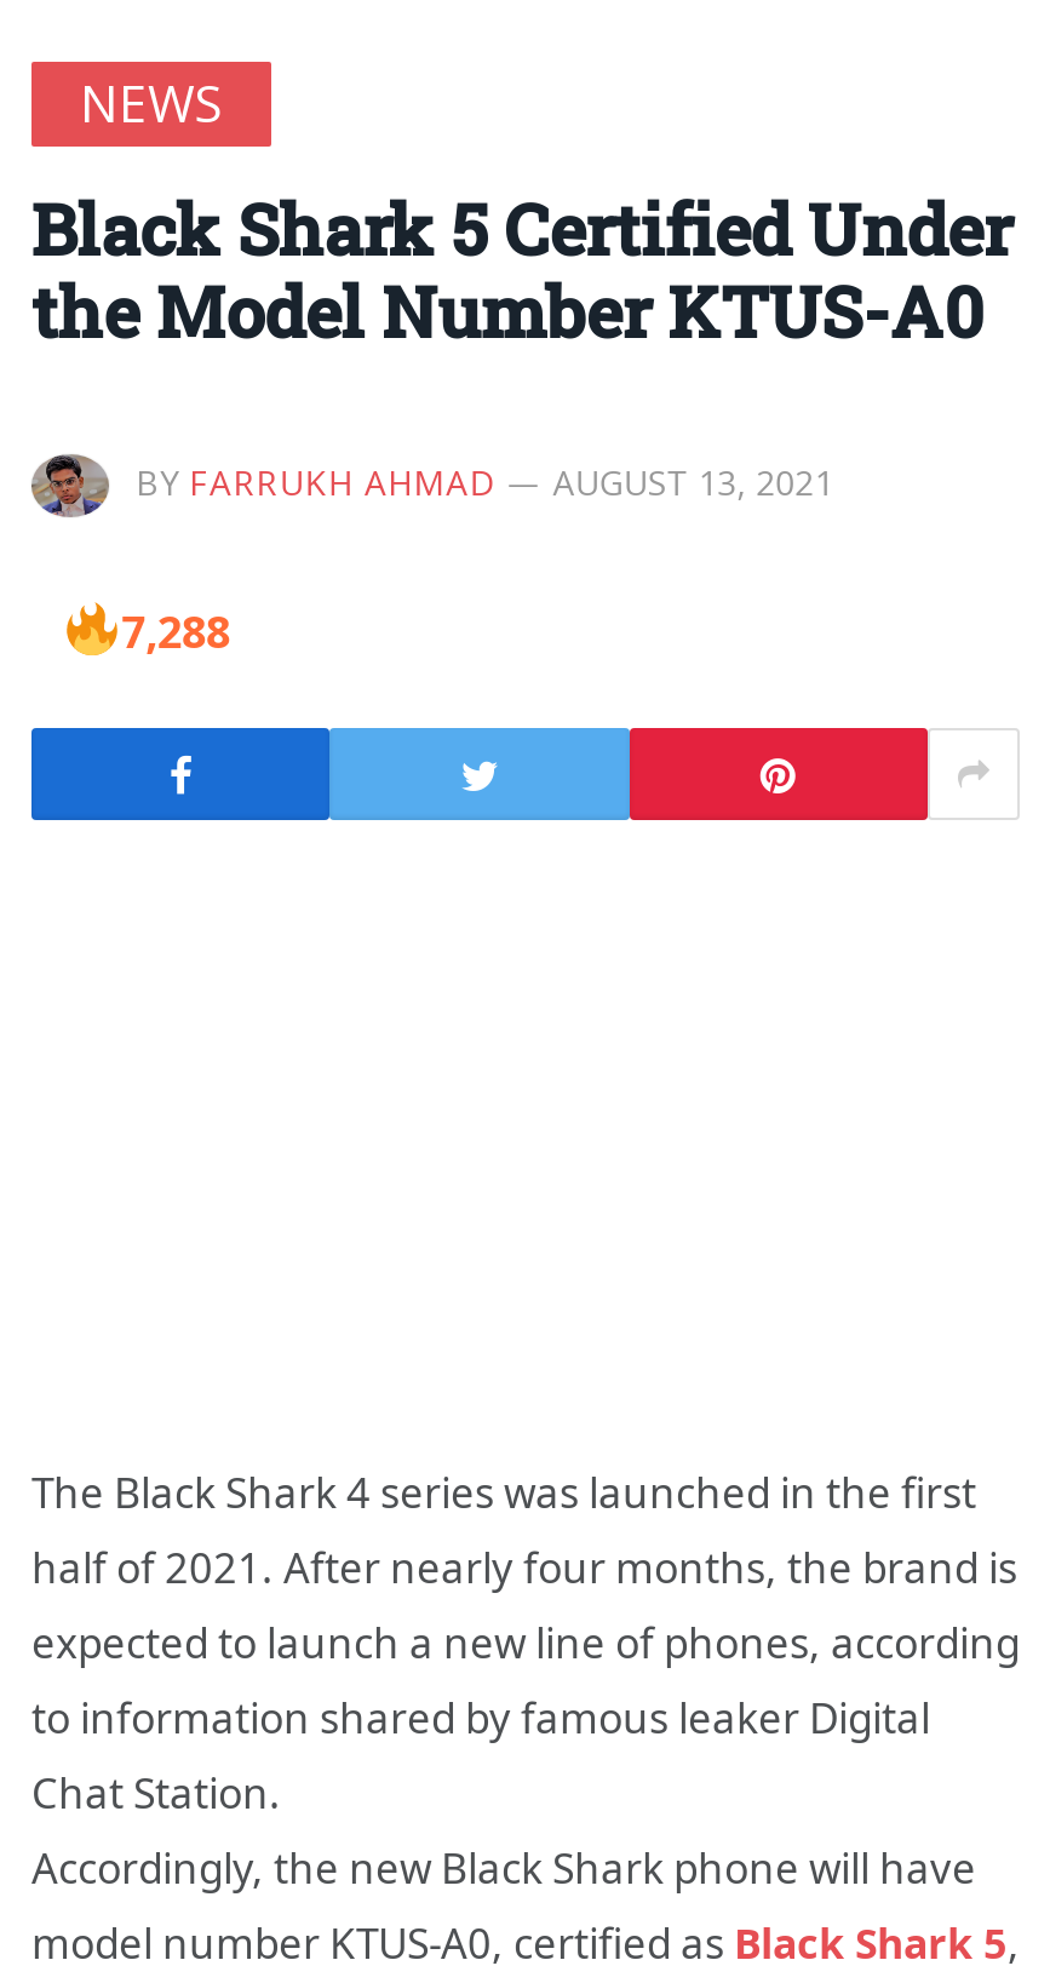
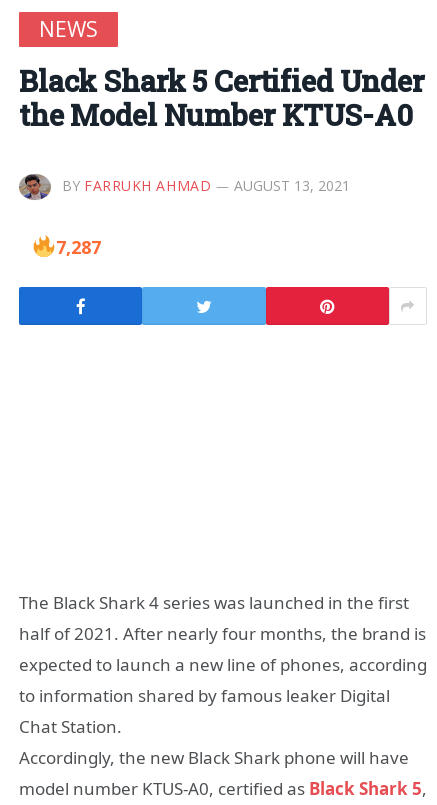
[121,601,230,659] 7,288 -> [56,235,101,259] 7,287

